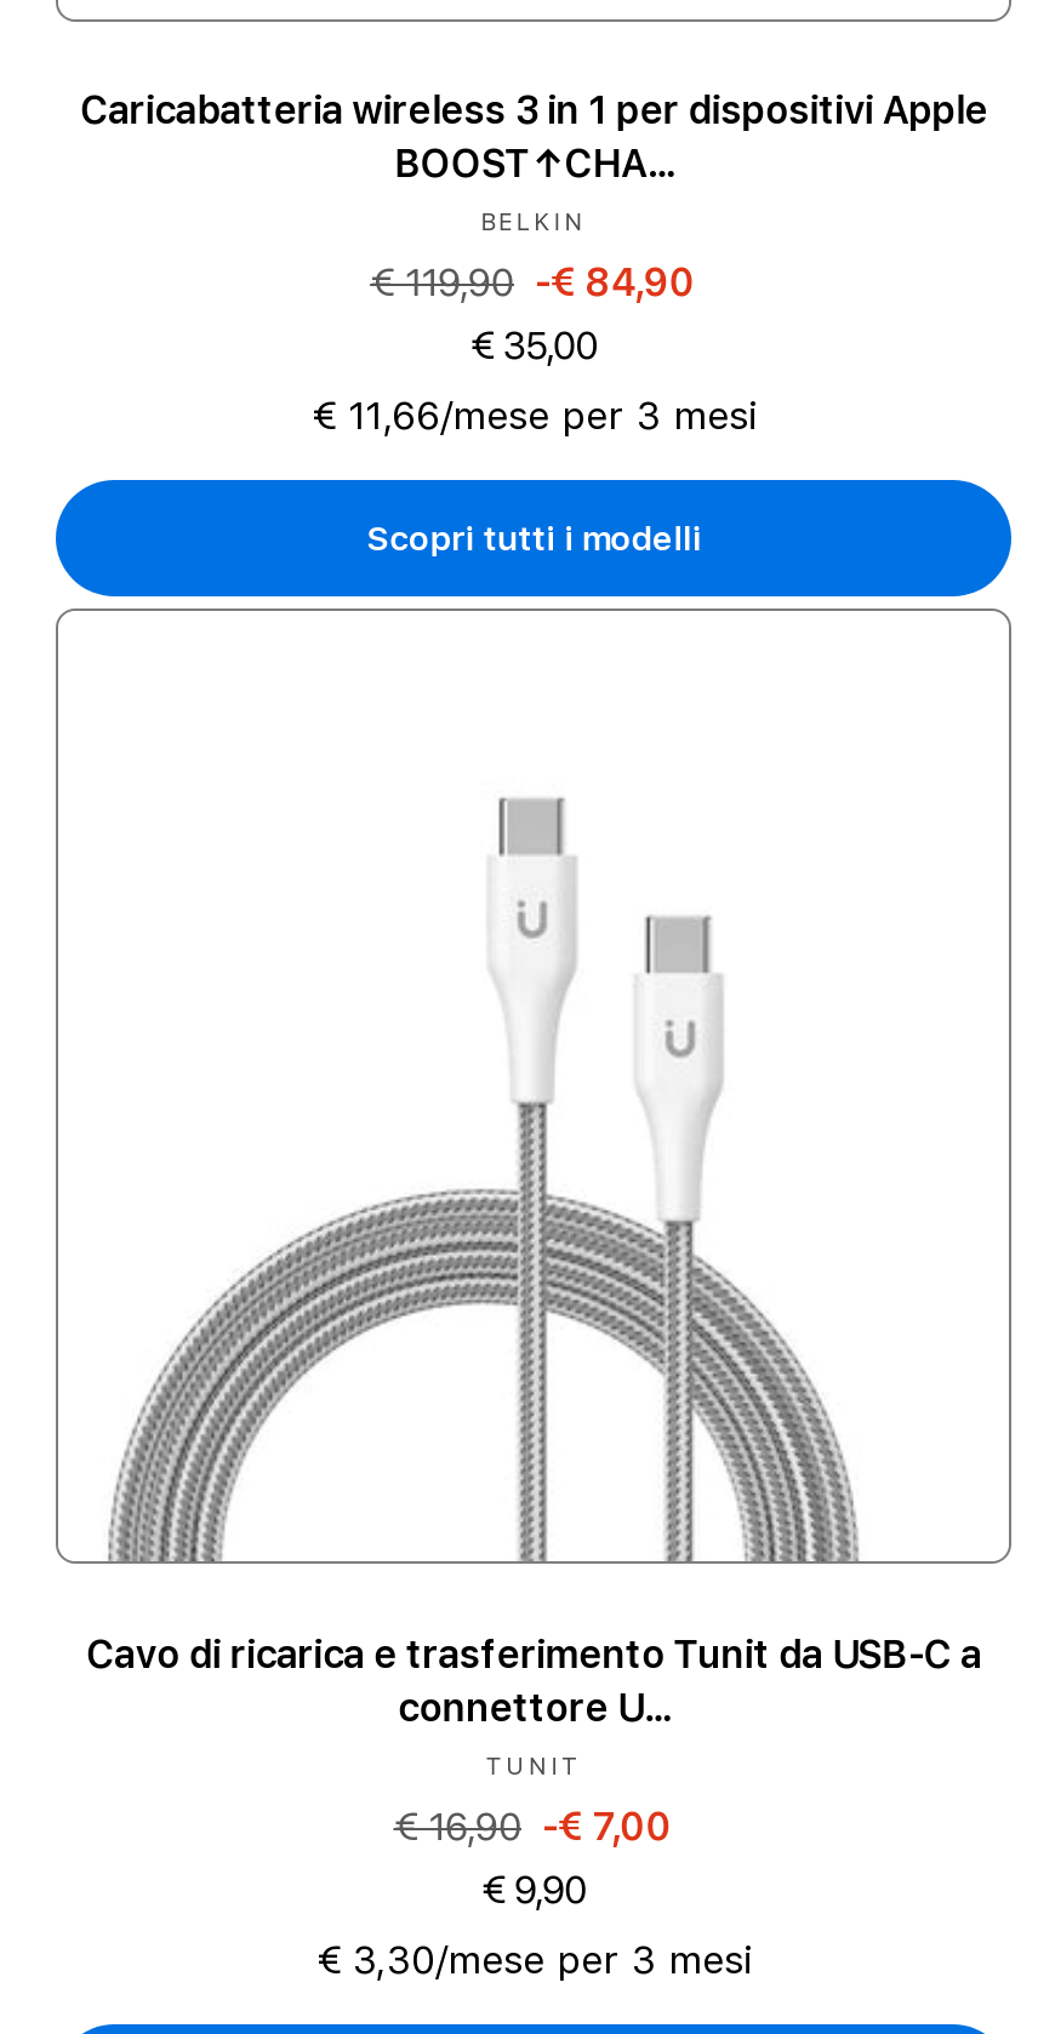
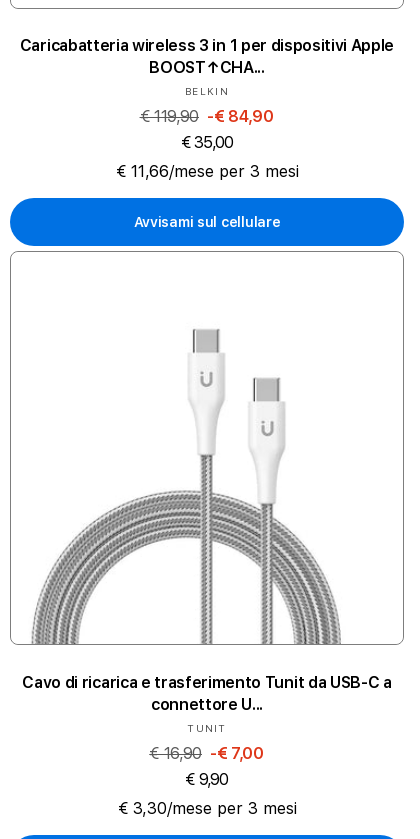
[366,520,701,558] Scopri tutti i modelli -> [134,214,280,230] Avvisami sul cellulare

